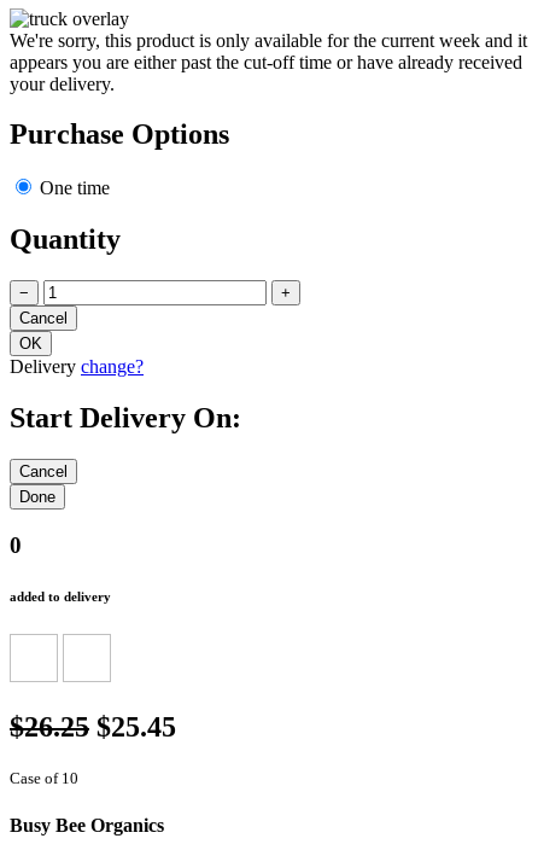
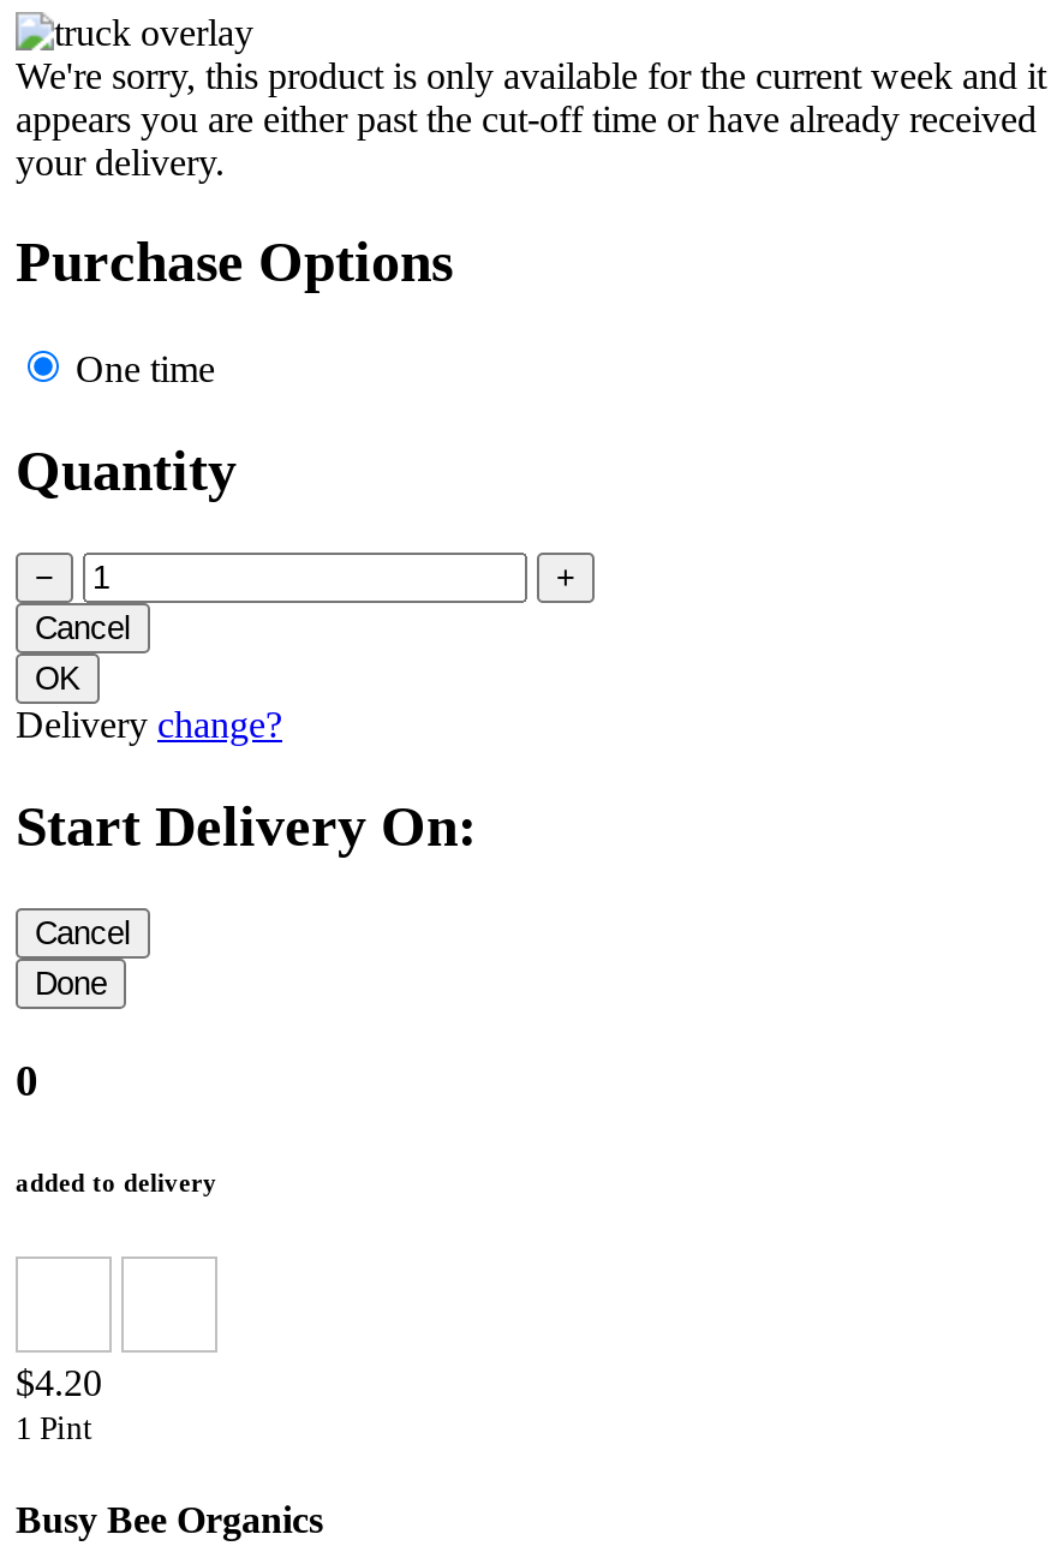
[10,711,176,788] $26.25 $25.45 | Case of 10 -> [16,1361,102,1445] $4.20 | 1 Pint

